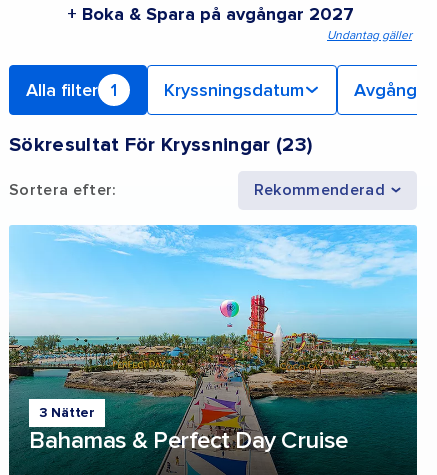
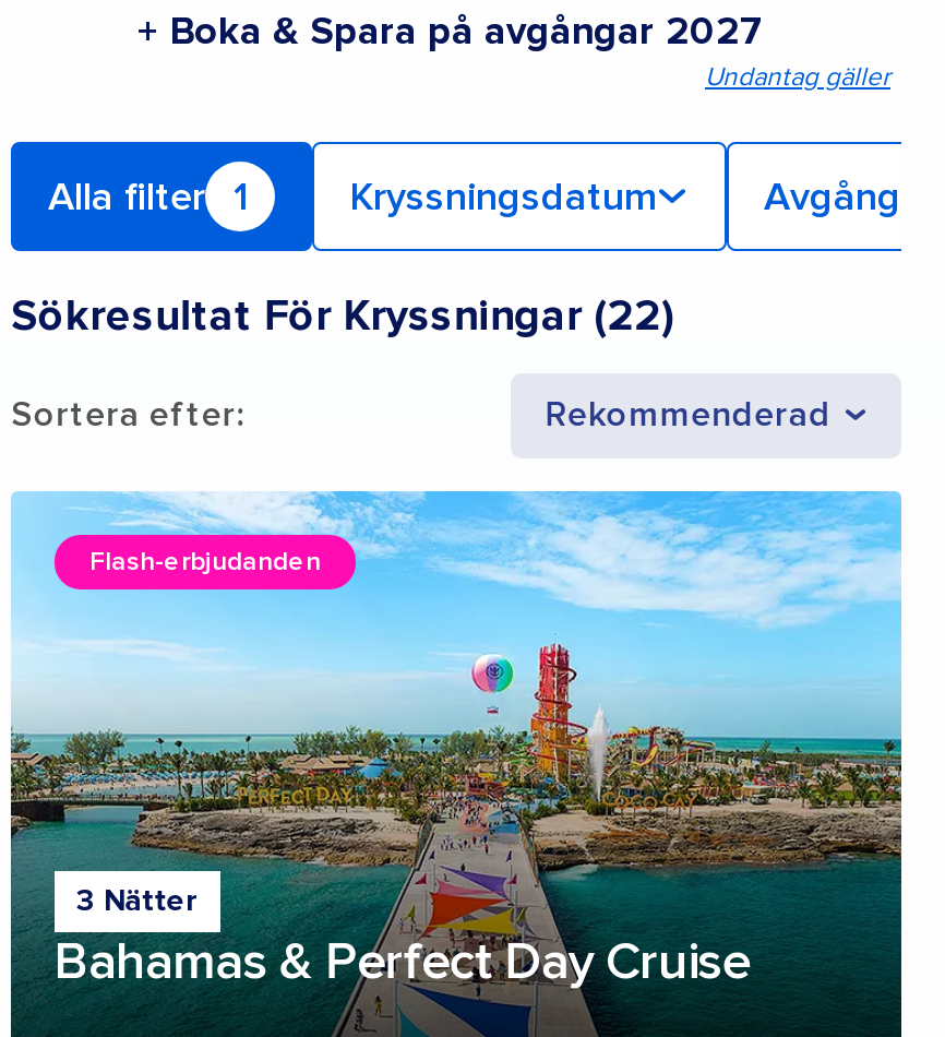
[9,132,312,156] Sökresultat För Kryssningar (23) -> [11,289,673,342] Sökresultat För Kryssningar (22)
none -> [89,545,321,577] Flash-erbjudanden

